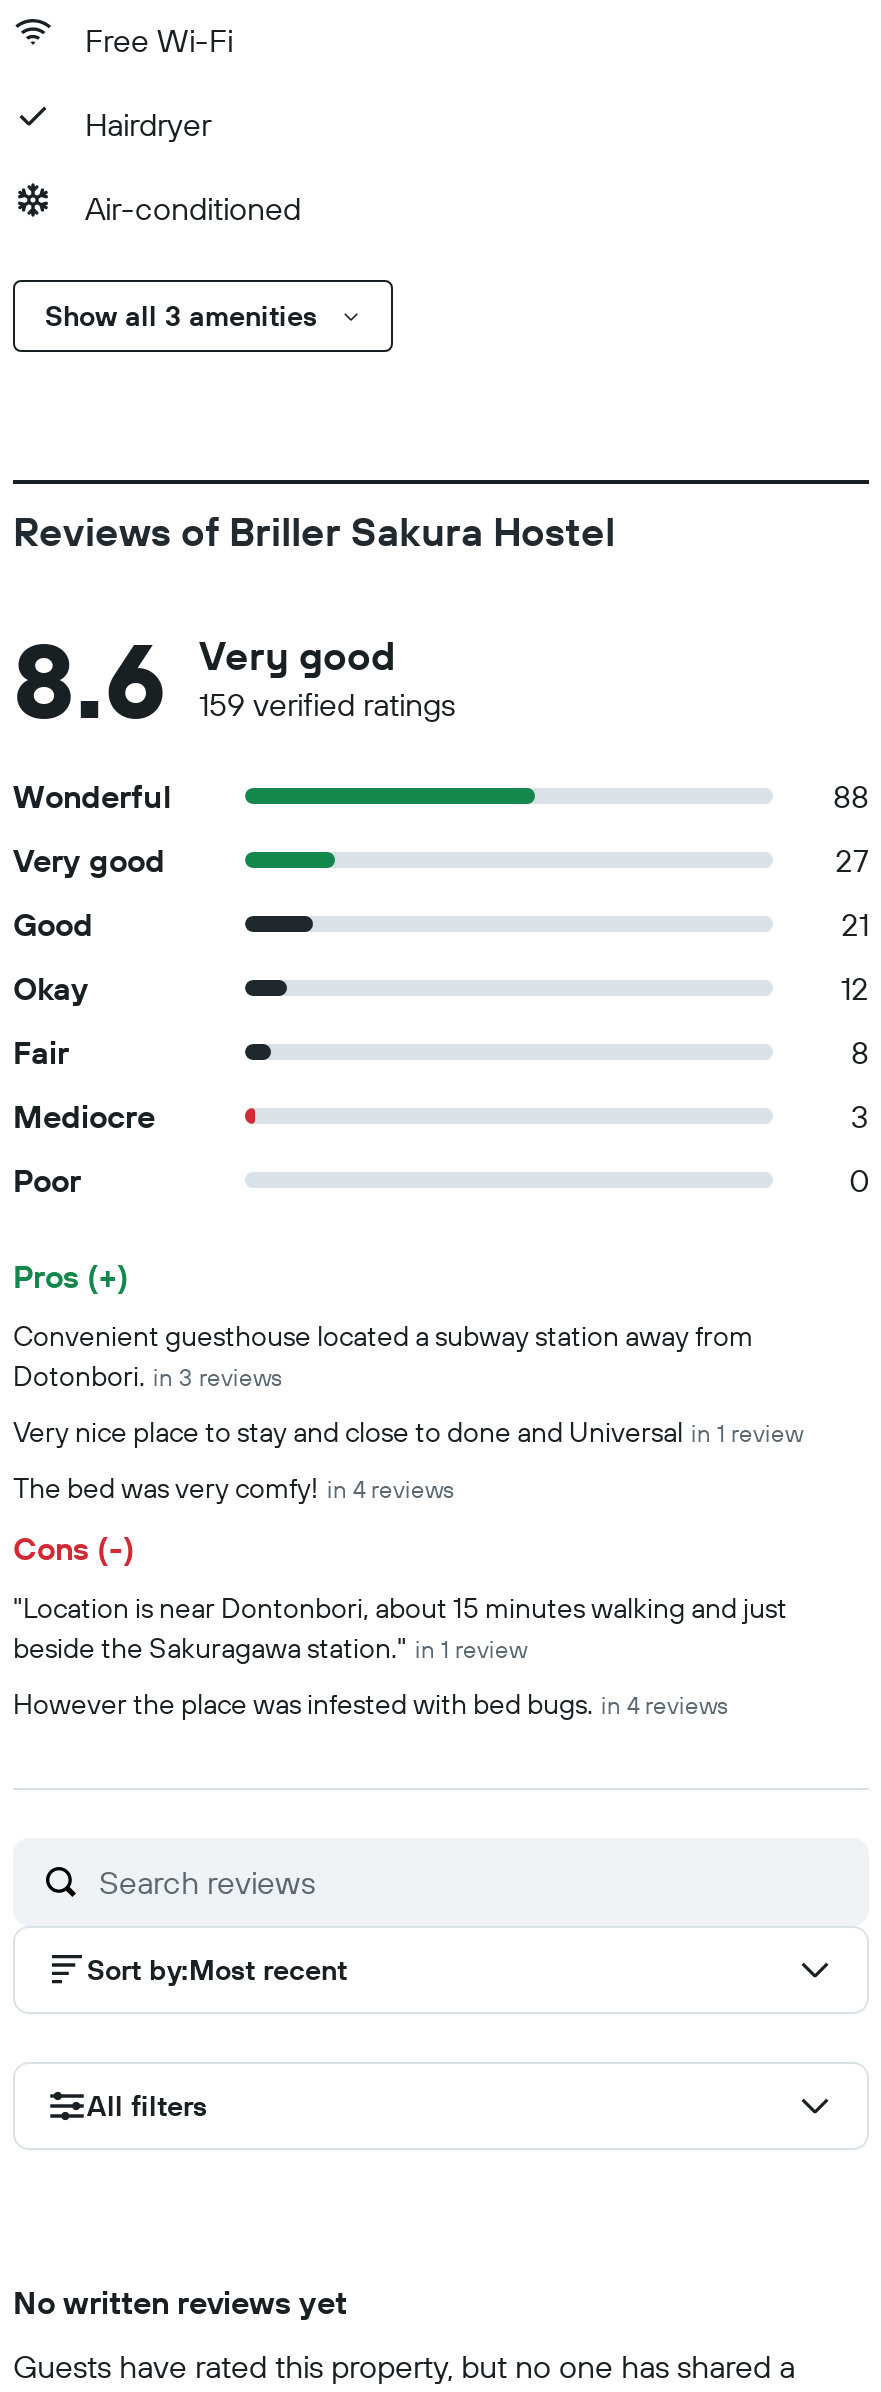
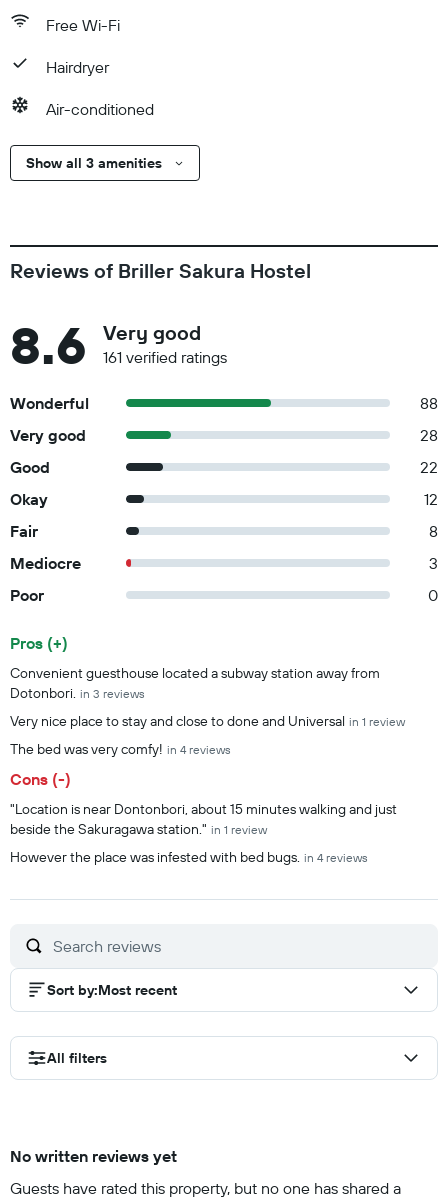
[199,684,455,724] 159 verified ratings -> [103,347,227,367] 161 verified ratings
[835,840,869,880] 27 -> [420,425,438,445] 28
[841,904,869,944] 21 -> [420,457,438,477] 22

